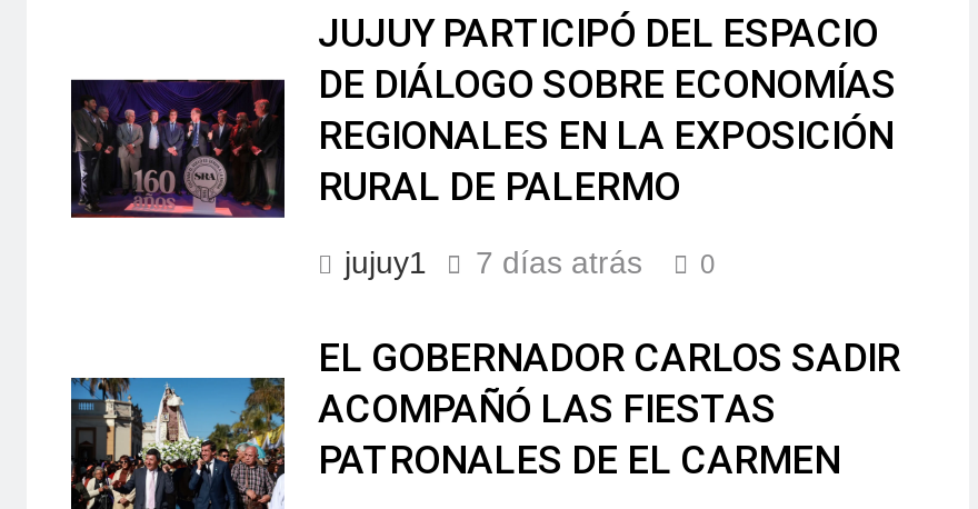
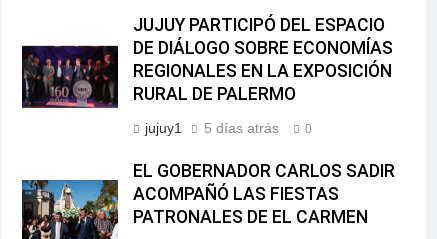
[345,245,716,281] jujuy1 7 días atrás 0 -> [145,120,312,136] jujuy1 5 días atrás 0

